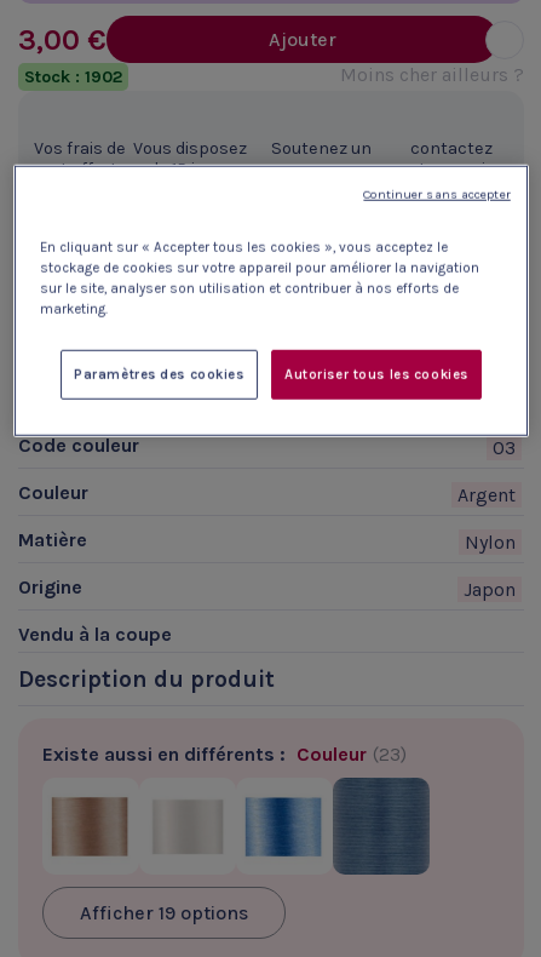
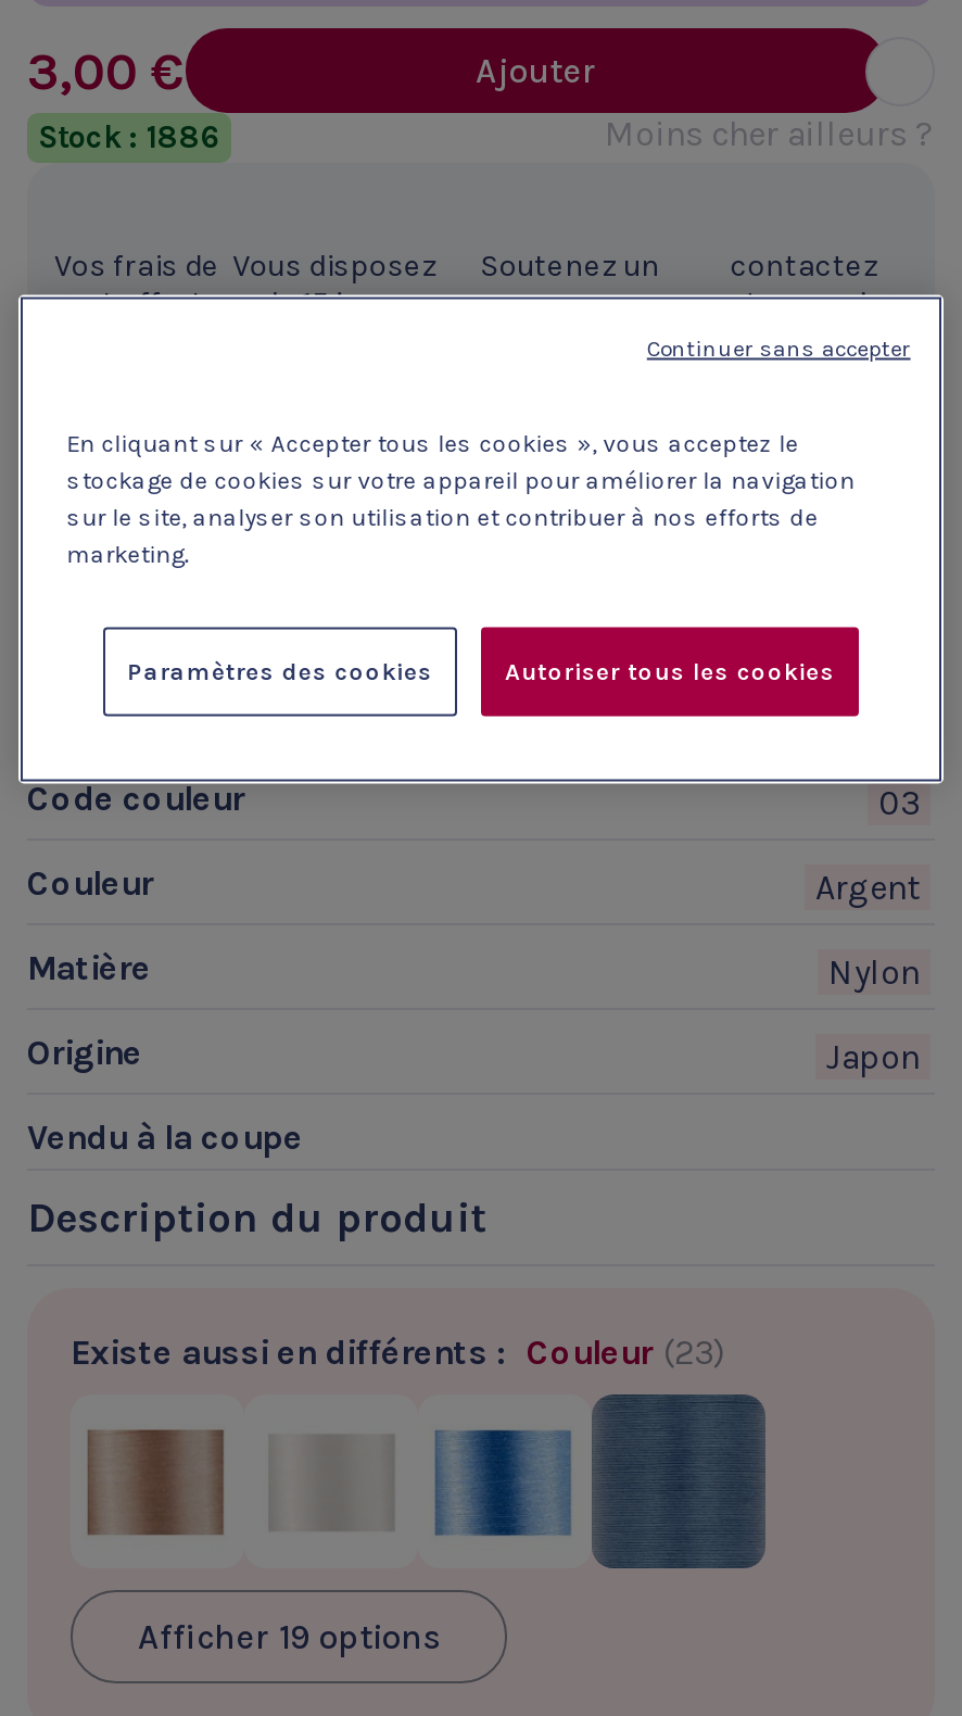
[24,67,122,87] Stock : 1902 -> [38,119,220,156] Stock : 1886

